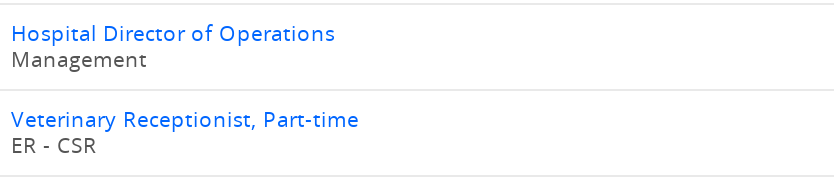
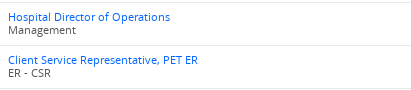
[11,105,359,133] Veterinary Receptionist, Part-time -> [8,53,198,67] Client Service Representative, PET ER

